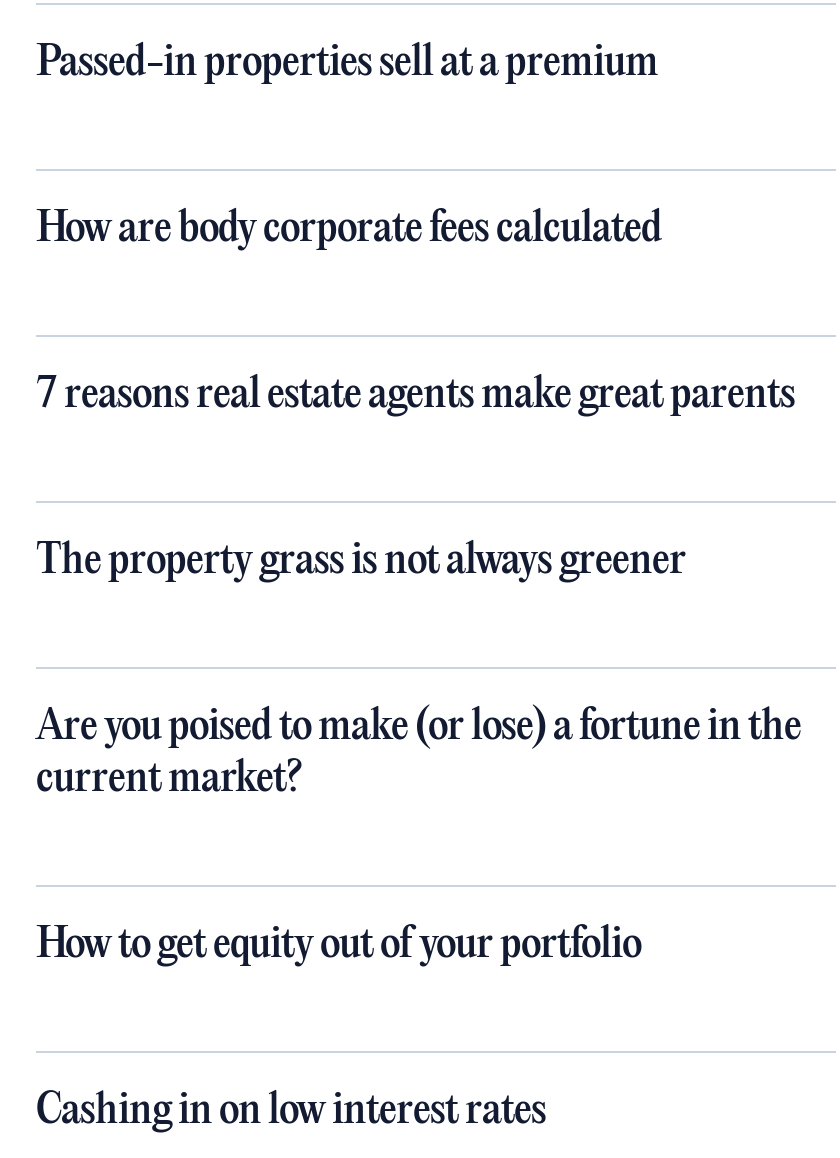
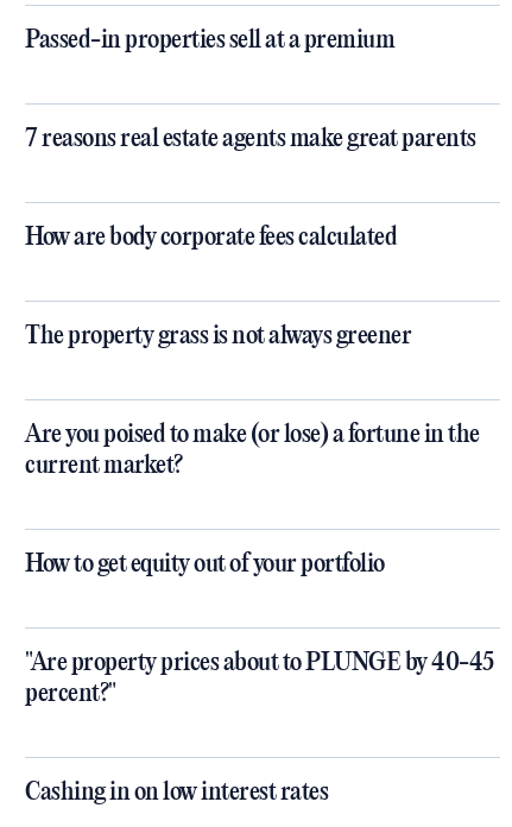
moved [36,205,662,253] -> [25,223,397,252]: How are body corporate fees calculated
moved [36,371,795,419] -> [25,125,476,153]: 7 reasons real estate agents make great parents
none -> [25,649,494,708] "Are property prices about to PLUNGE by 40-45 | percent?"

